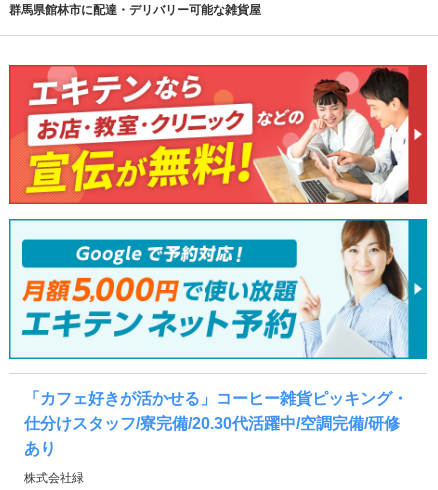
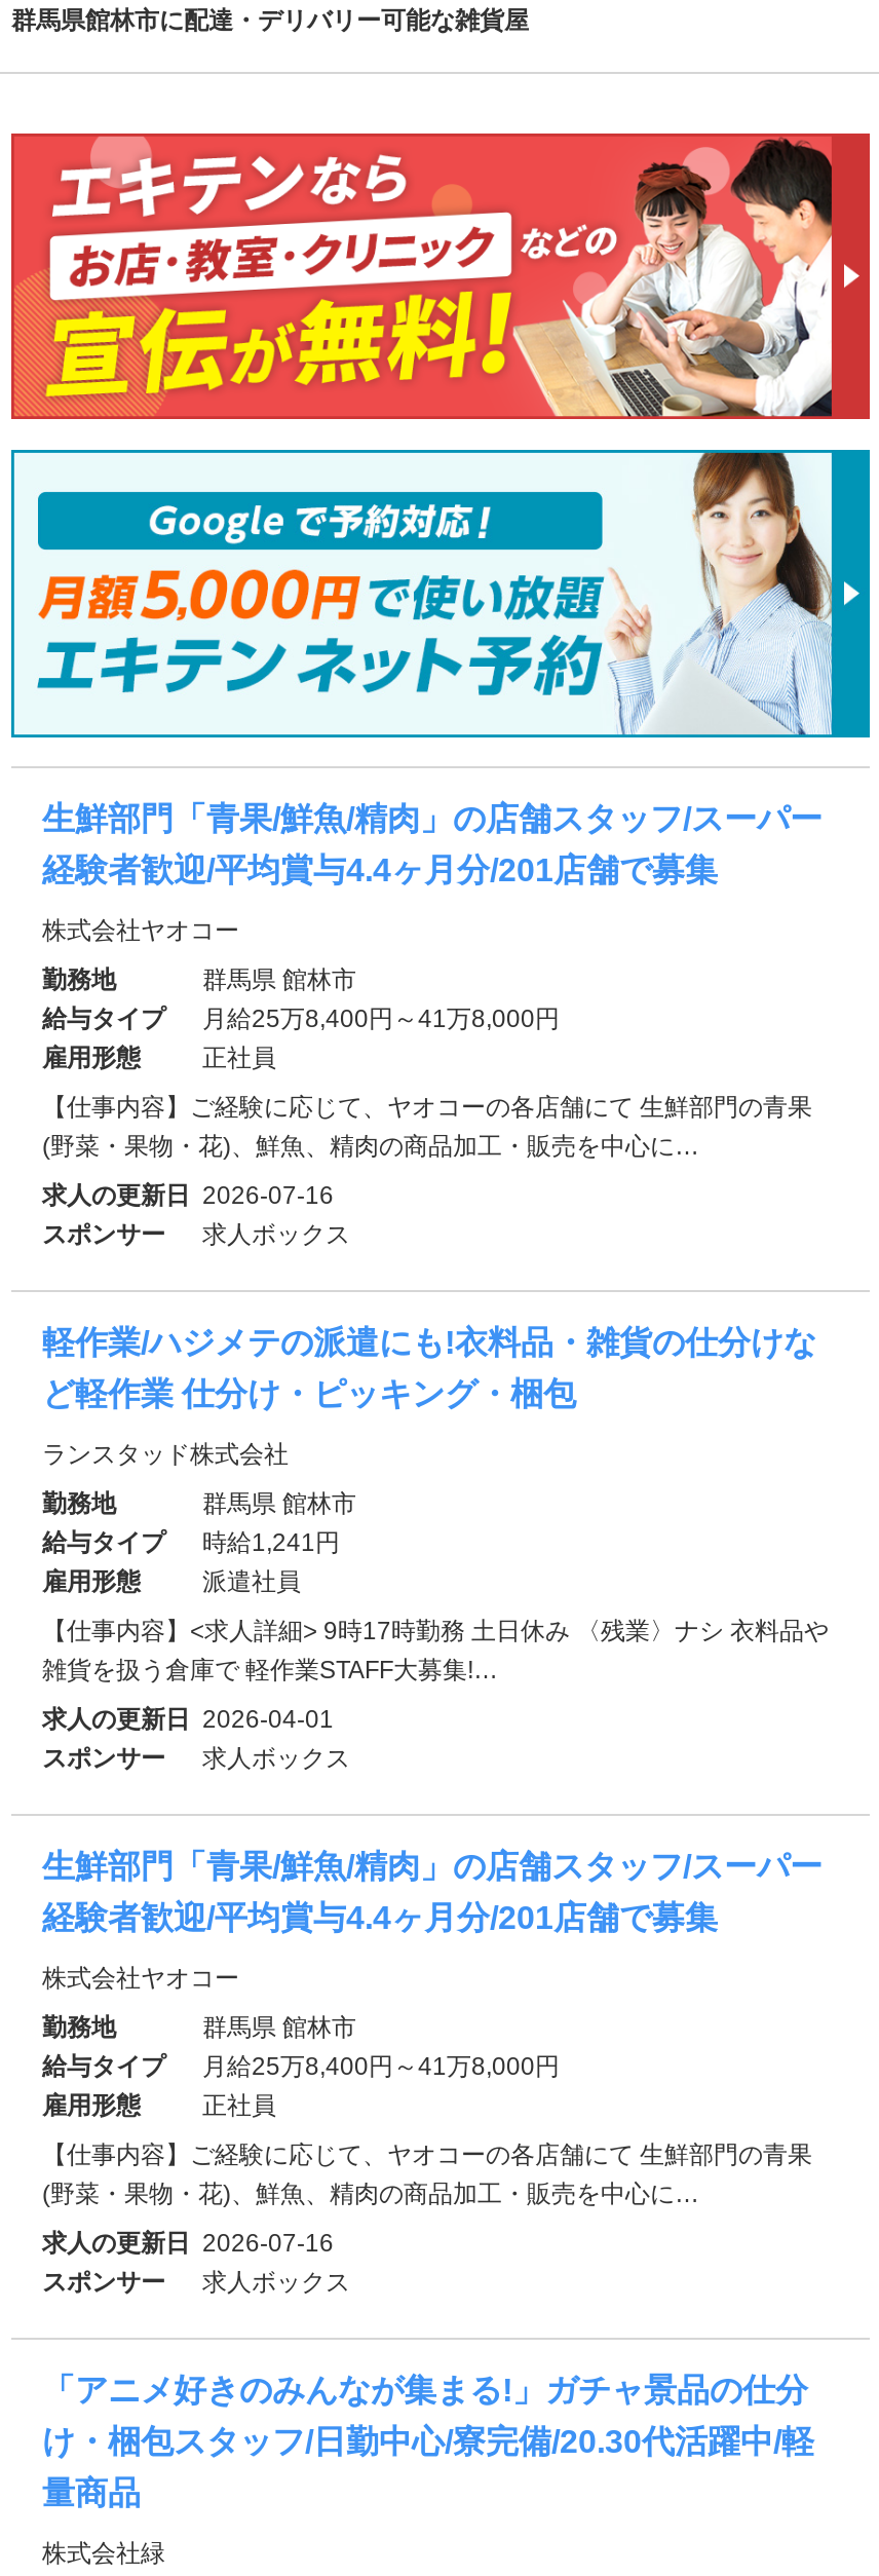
[24,390,408,457] 「カフェ好きが活かせる」コーヒー雑貨ピッキング・ | 仕分けスタッフ/寮完備/20.30代活躍中/空調完備/研修 | あり -> [42,801,829,2510] 生鮮部門「青果/鮮魚/精肉」の店舗スタッフ/スーパー | 経験者歓迎/平均賞与4.4ヶ月分/201店舗で募集 | 株式会社ヤオコー | 勤務地 | 群馬県 館林市 | 給与タイプ | 月給25万8,400円～41万8,000円 | 雇用形態 | 正社員 | 【仕事内容】ご経験に応じて、ヤオコーの各店舗にて 生鮮部門の青果 | (野菜・果物・花)、鮮魚、精肉の商品加工・販売を中心に… | 求人の更新日 2026-07-16 | スポンサー | 求人ボックス | 軽作業/ハジメテの派遣にも!衣料品・雑貨の仕分けな | ど軽作業 仕分け・ピッキング・梱包 | ランスタッド株式会社 | 勤務地 | 群馬県 館林市 | 給与タイプ | 時給1,241円 | 雇用形態 | 派遣社員 | 【仕事内容】<求人詳細> 9時17時勤務 土日休み 〈残業〉ナシ 衣料品や | 雑貨を扱う倉庫で 軽作業STAFF大募集!… | 求人の更新日 2026-04-01 | スポンサー | 求人ボックス | 生鮮部門「青果/鮮魚/精肉」の店舗スタッフ/スーパー | 経験者歓迎/平均賞与4.4ヶ月分/201店舗で募集 | 株式会社ヤオコー | 勤務地 | 群馬県 館林市 | 給与タイプ | 月給25万8,400円～41万8,000円 | 雇用形態 | 正社員 | 【仕事内容】ご経験に応じて、ヤオコーの各店舗にて 生鮮部門の青果 | (野菜・果物・花)、鮮魚、精肉の商品加工・販売を中心に… | 求人の更新日 2026-07-16 | スポンサー | 求人ボックス | 「アニメ好きのみんなが集まる!」ガチャ景品の仕分 | け・梱包スタッフ/日勤中心/寮完備/20.30代活躍中/軽 | 量商品

